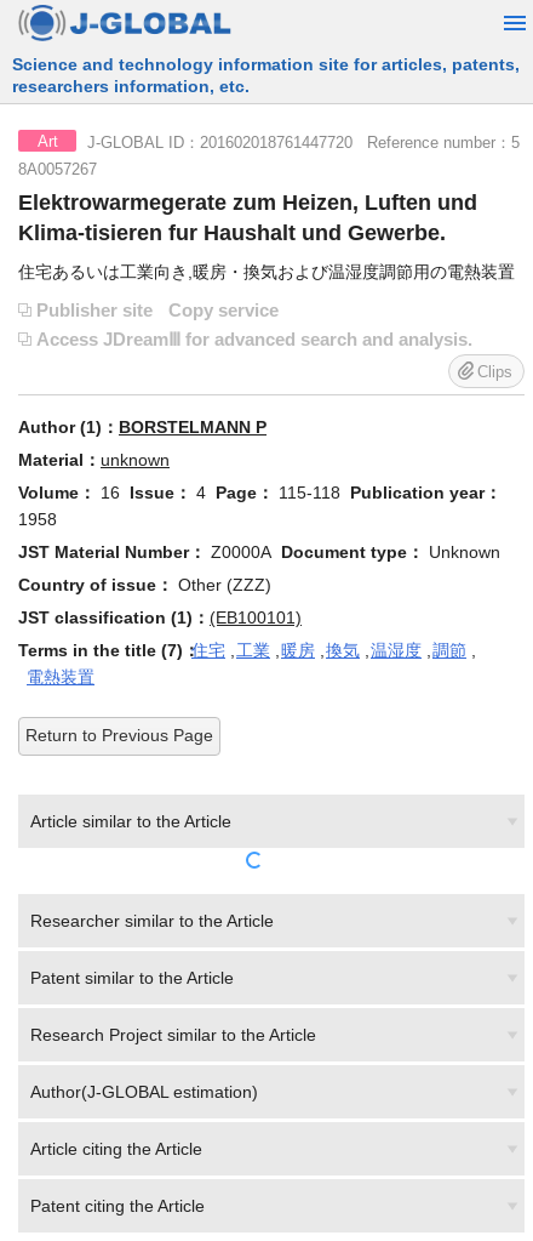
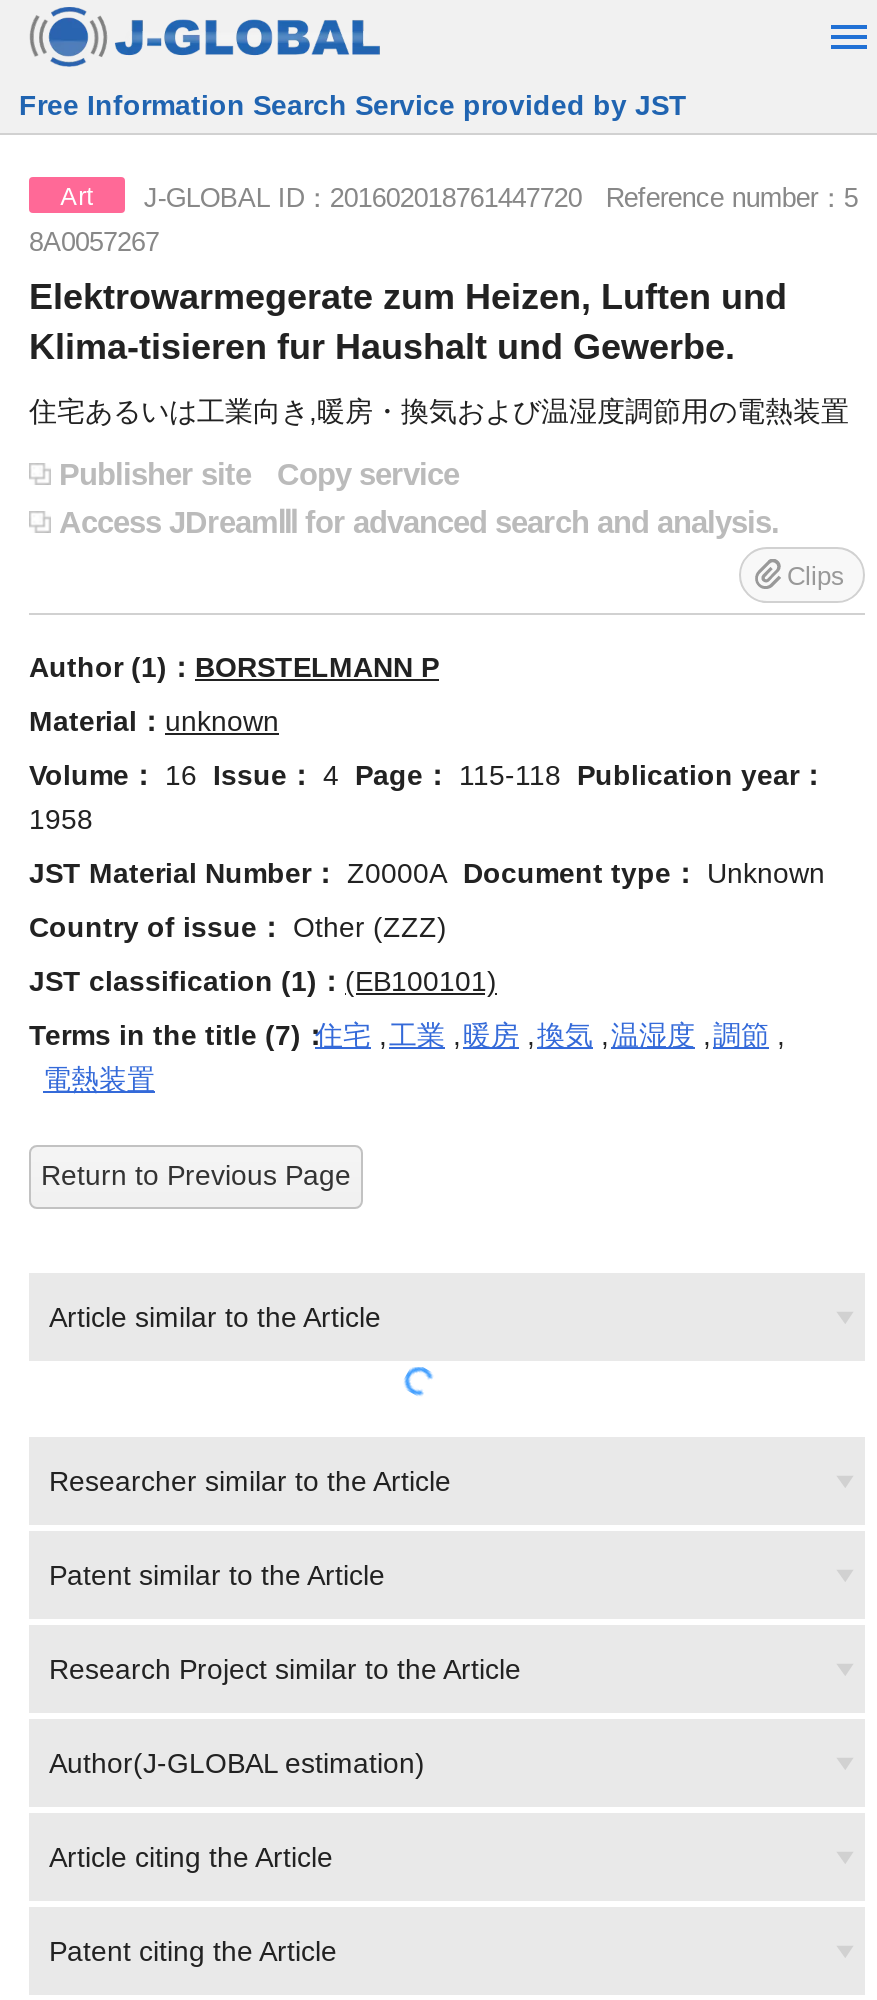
[12,55,520,96] Science and technology information site for articles, patents, | researchers information, etc. -> [19,89,687,121] Free Information Search Service provided by JST

